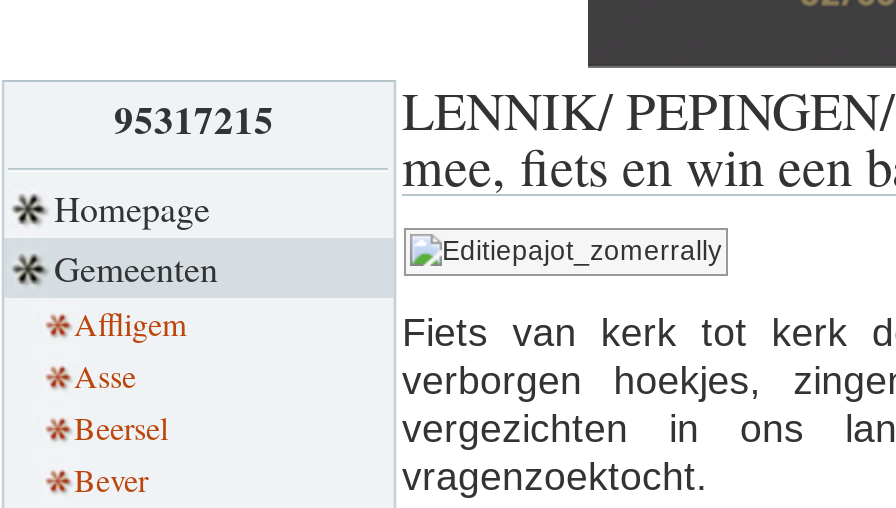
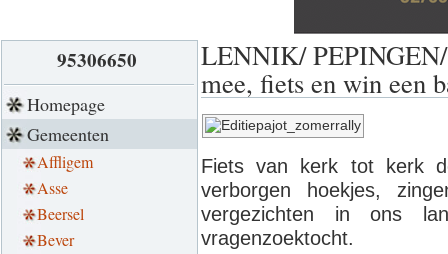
[114,92,274,146] 95317215 -> [57,46,137,73] 95306650

